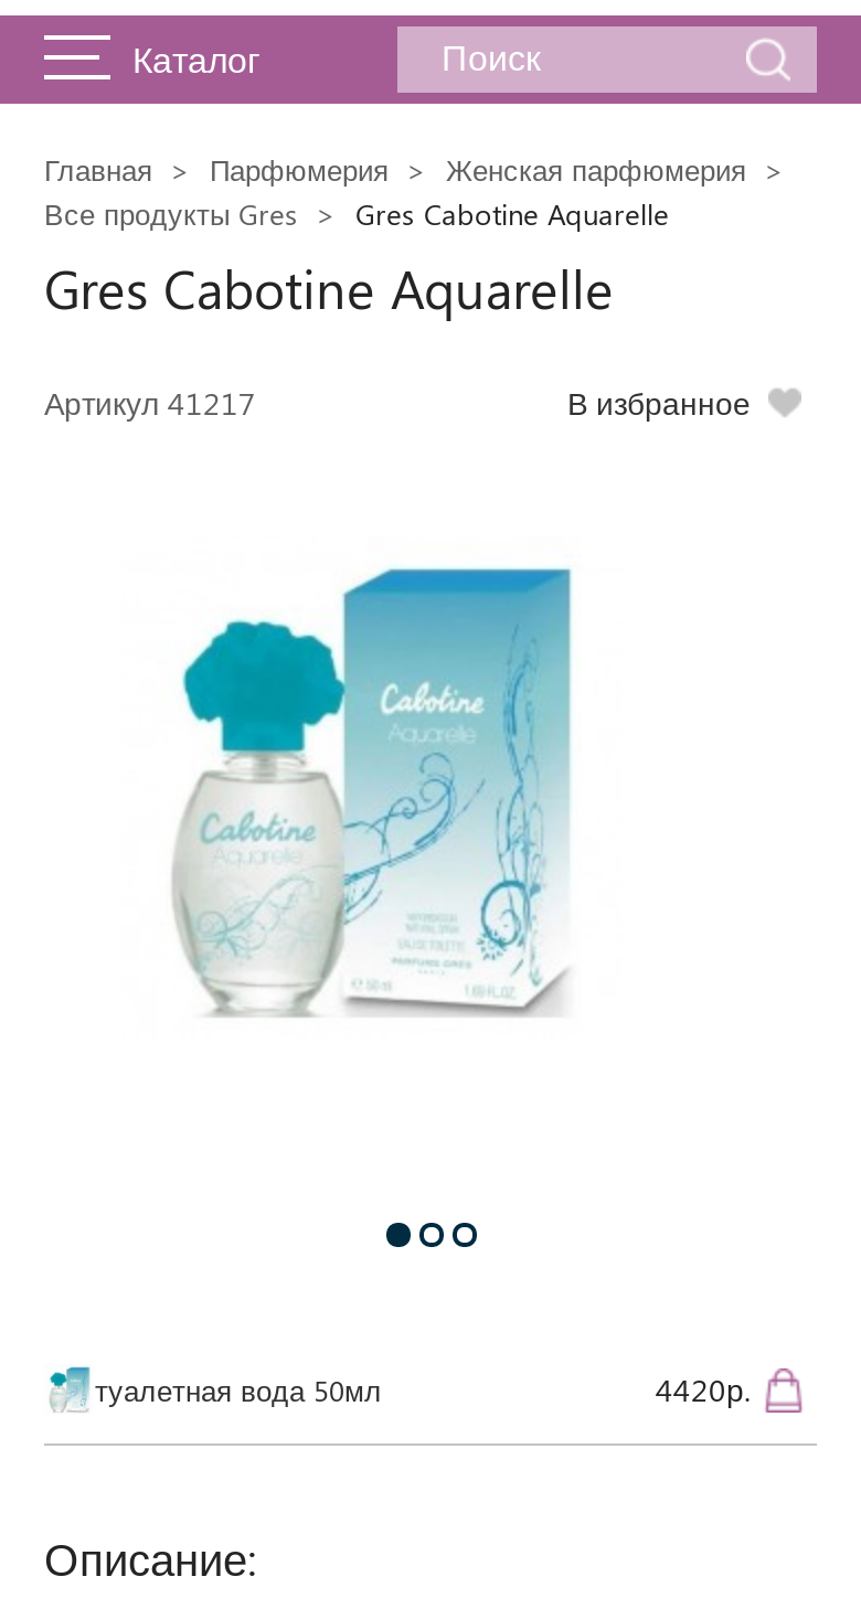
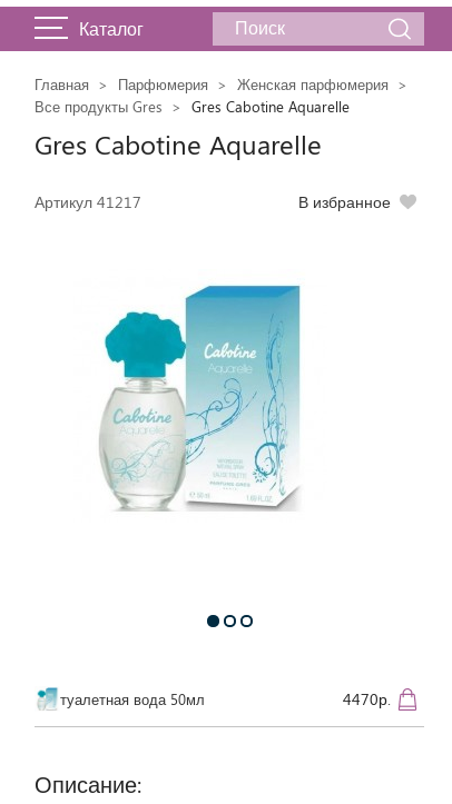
[656,1368,751,1410] 4420р. -> [343,688,391,709] 4470р.

